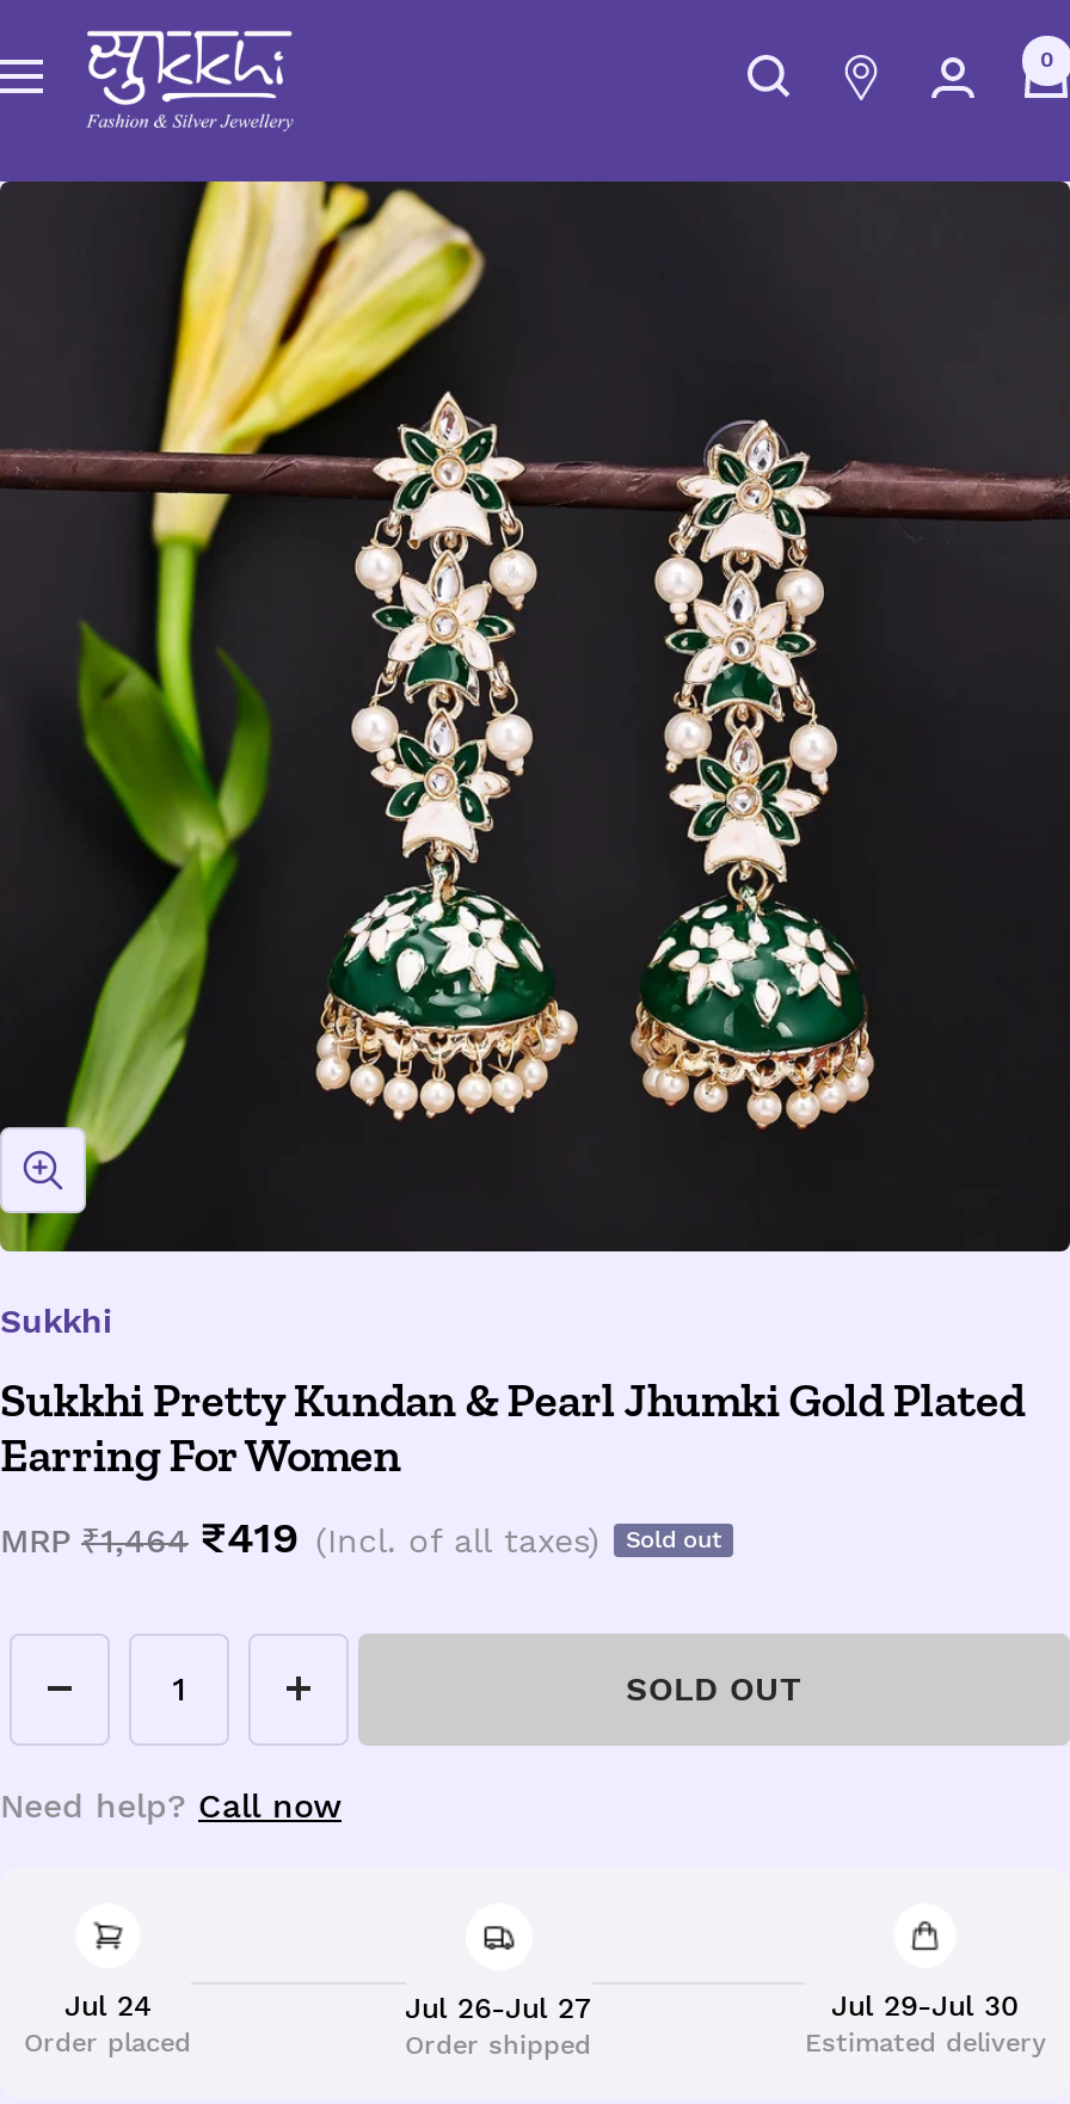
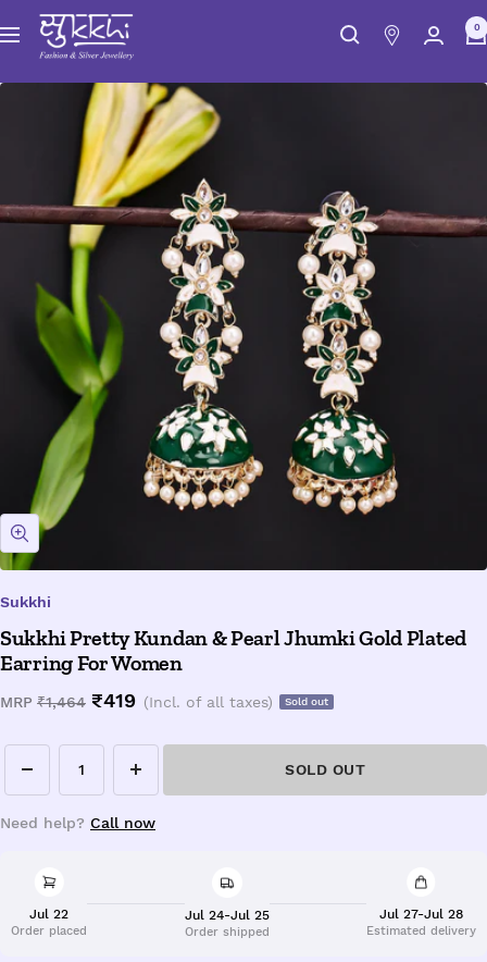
[64,1989,150,2022] Jul 24 -> [29,906,68,921] Jul 22
[405,1991,591,2024] Jul 26-Jul 27 -> [184,907,269,922] Jul 24-Jul 25
[831,1989,1020,2022] Jul 29-Jul 30 -> [379,906,463,921] Jul 27-Jul 28

